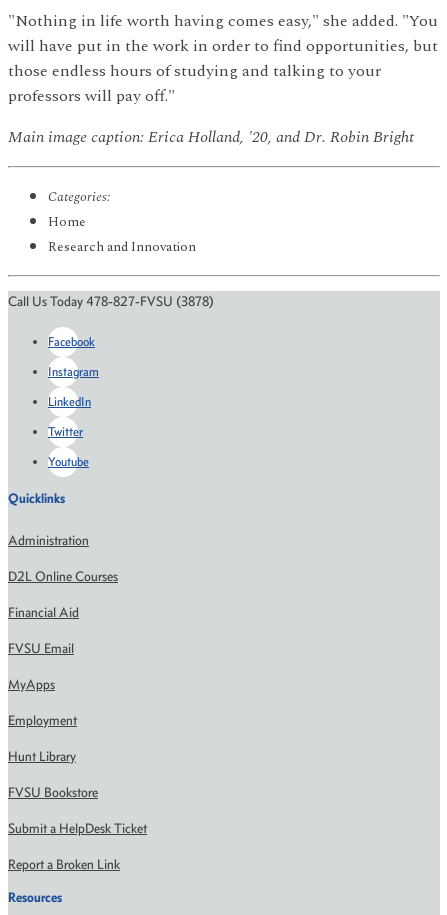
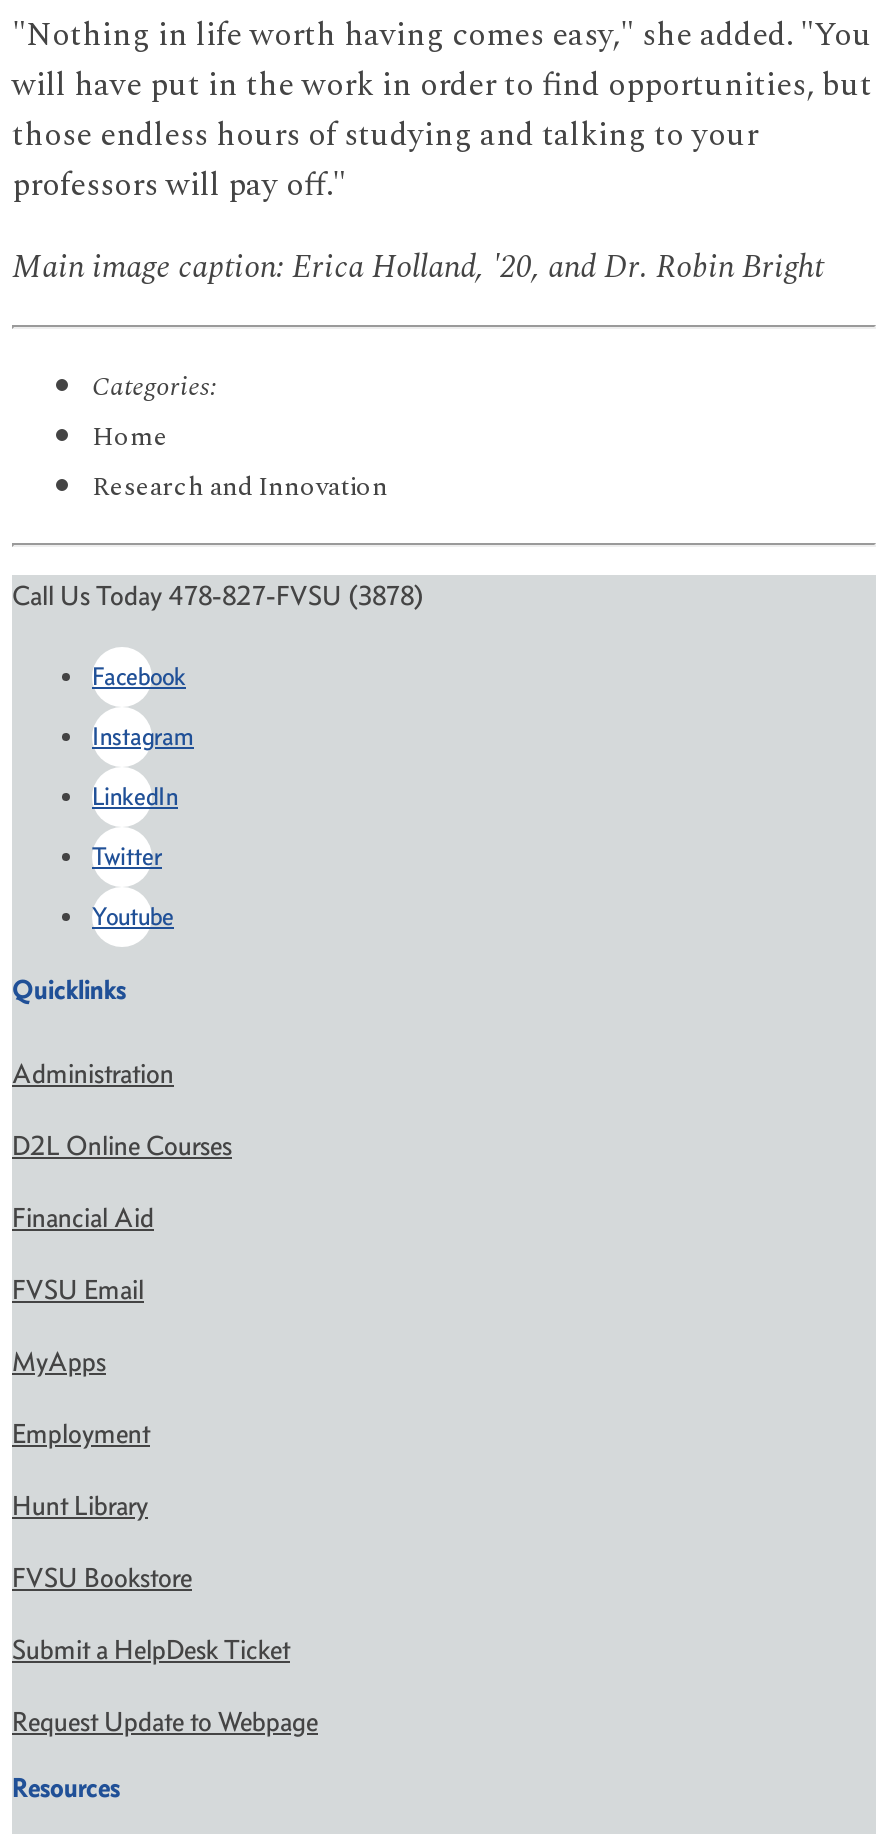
[8,856,120,873] Report a Broken Link -> [12,1705,318,1739] Request Update to Webpage

